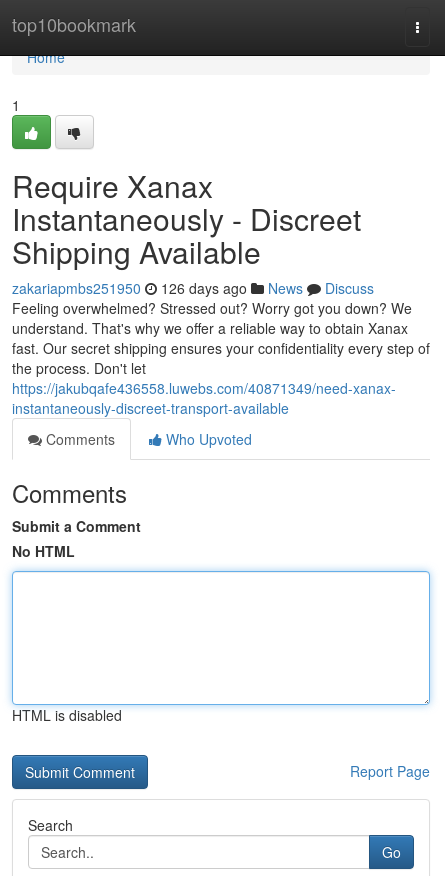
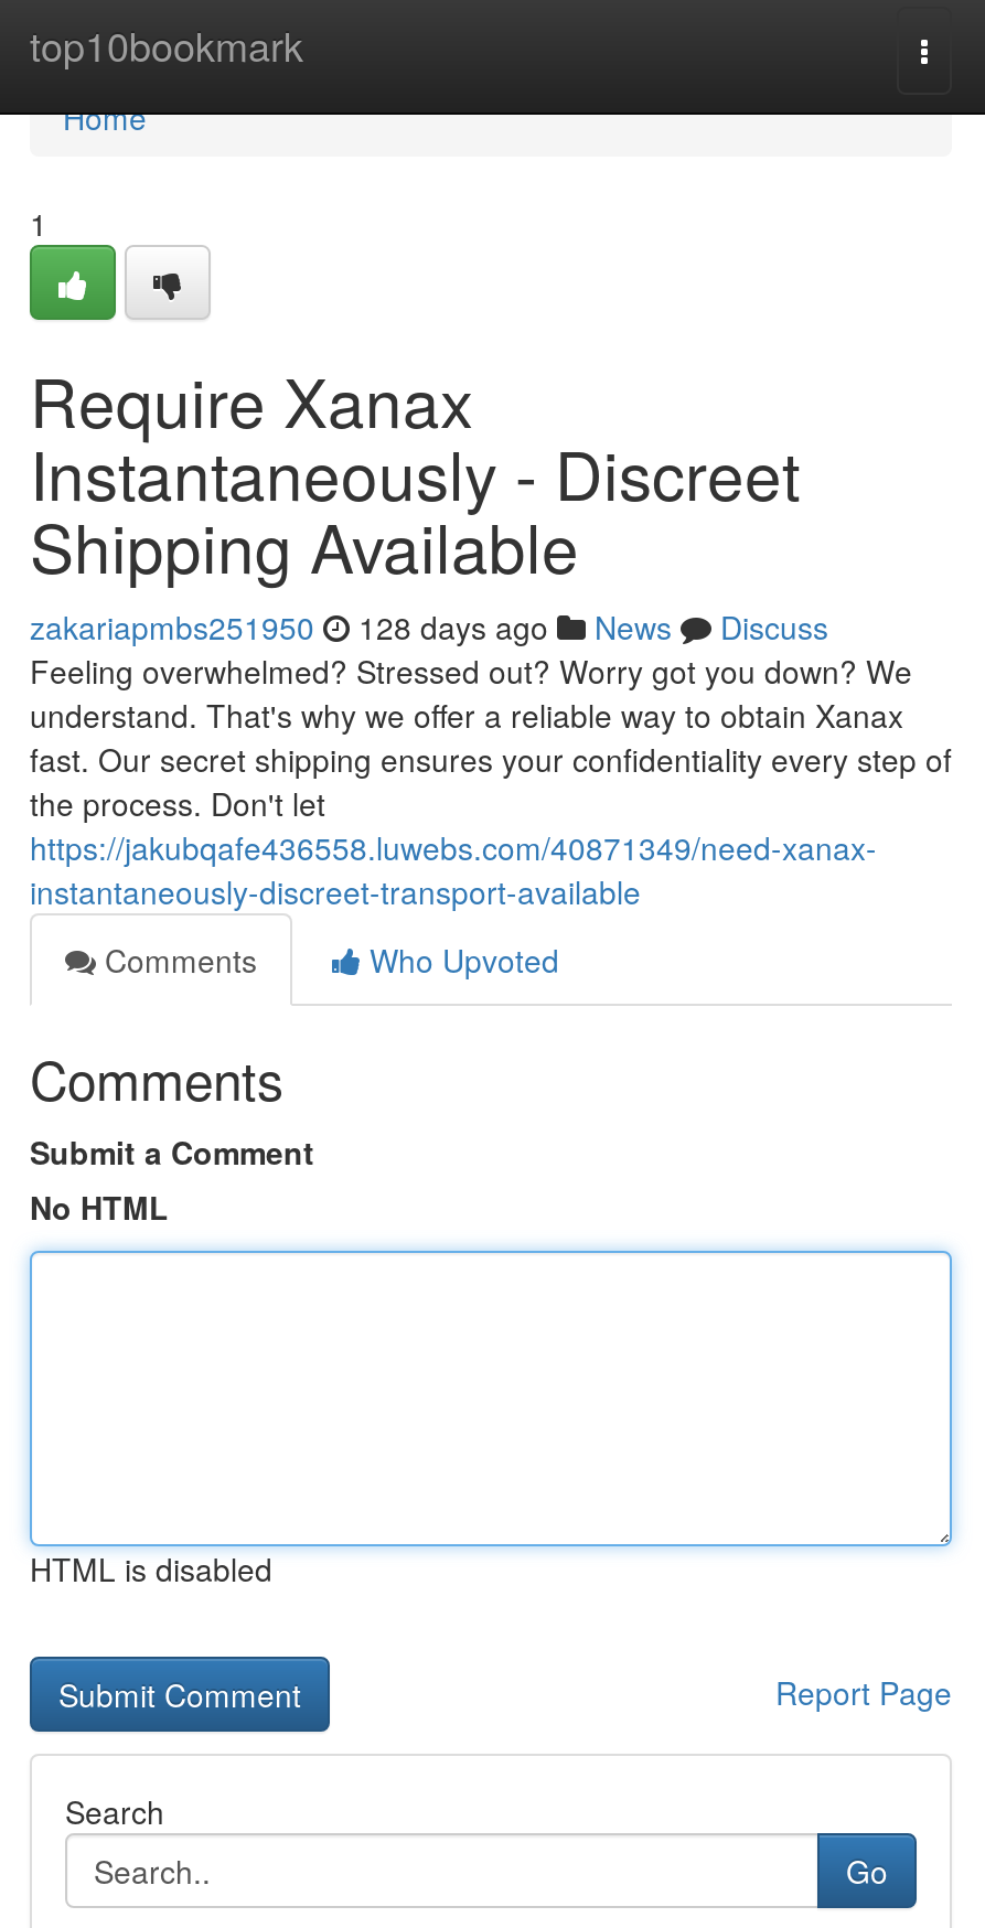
[12,278,374,298] zakariapmbs251950 126 days ago News Discuss -> [30,604,828,649] zakariapmbs251950 128 days ago News Discuss

